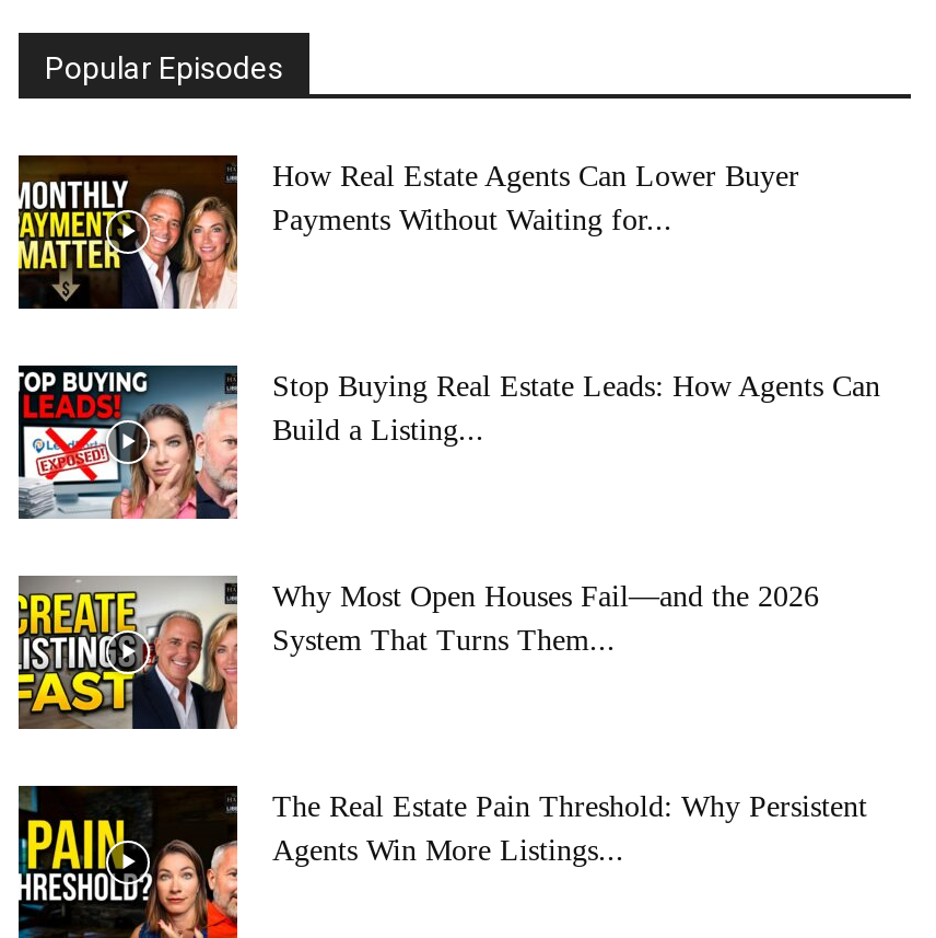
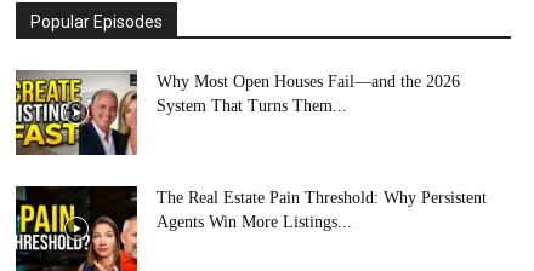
[16,154,799,310] [image] | How Real Estate Agents Can Lower Buyer | Payments Without Waiting for... -> none
[19,362,880,520] [image] | Stop Buying Real Estate Leads: How Agents Can | Build a Listing... -> none

